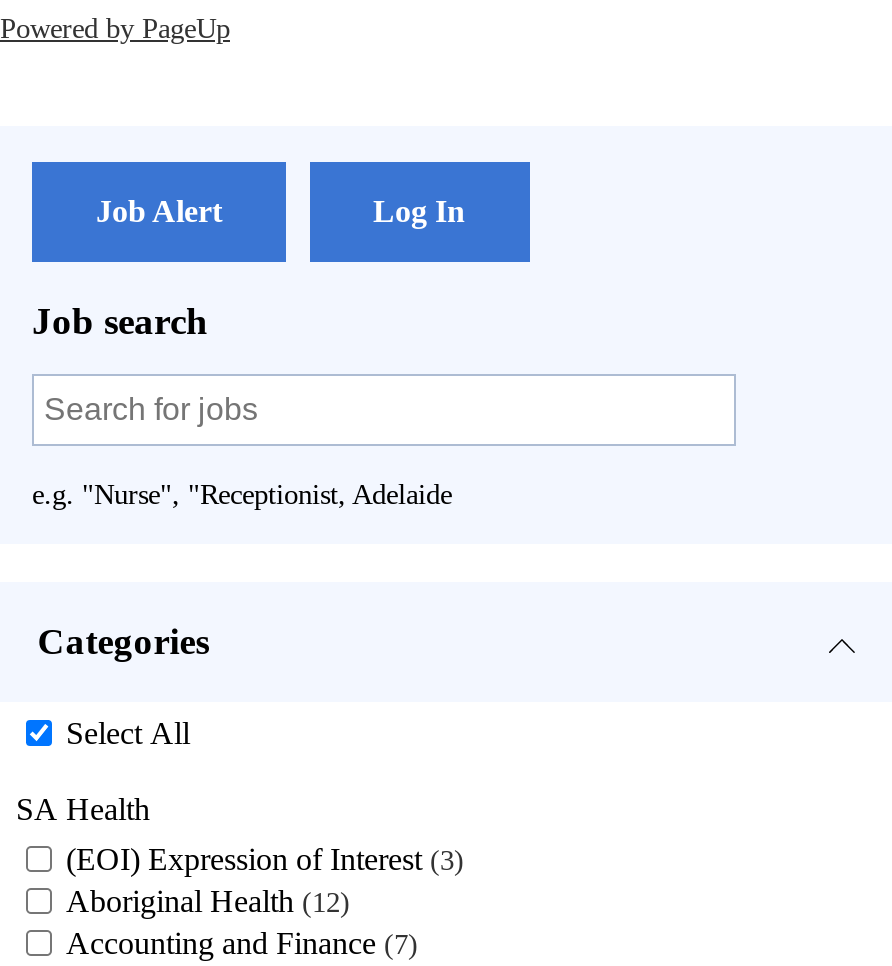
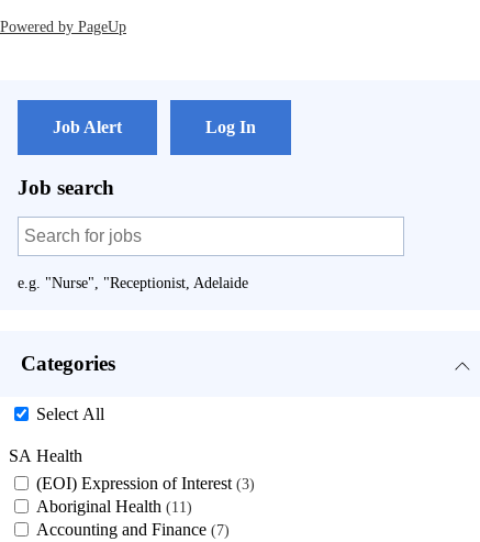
[66,883,340,917] Aboriginal Health 12 -> [36,496,187,515] Aboriginal Health 11

